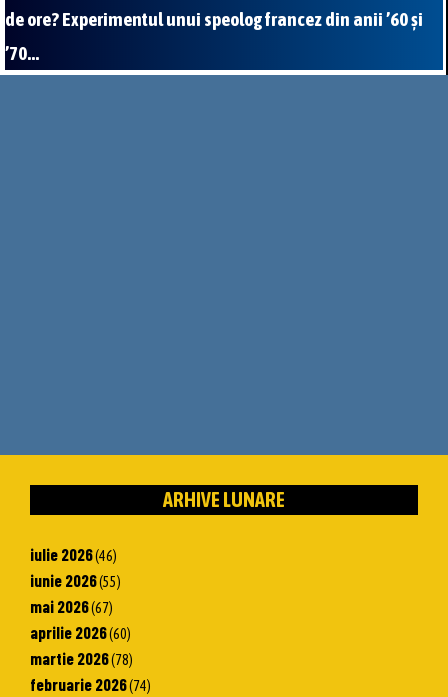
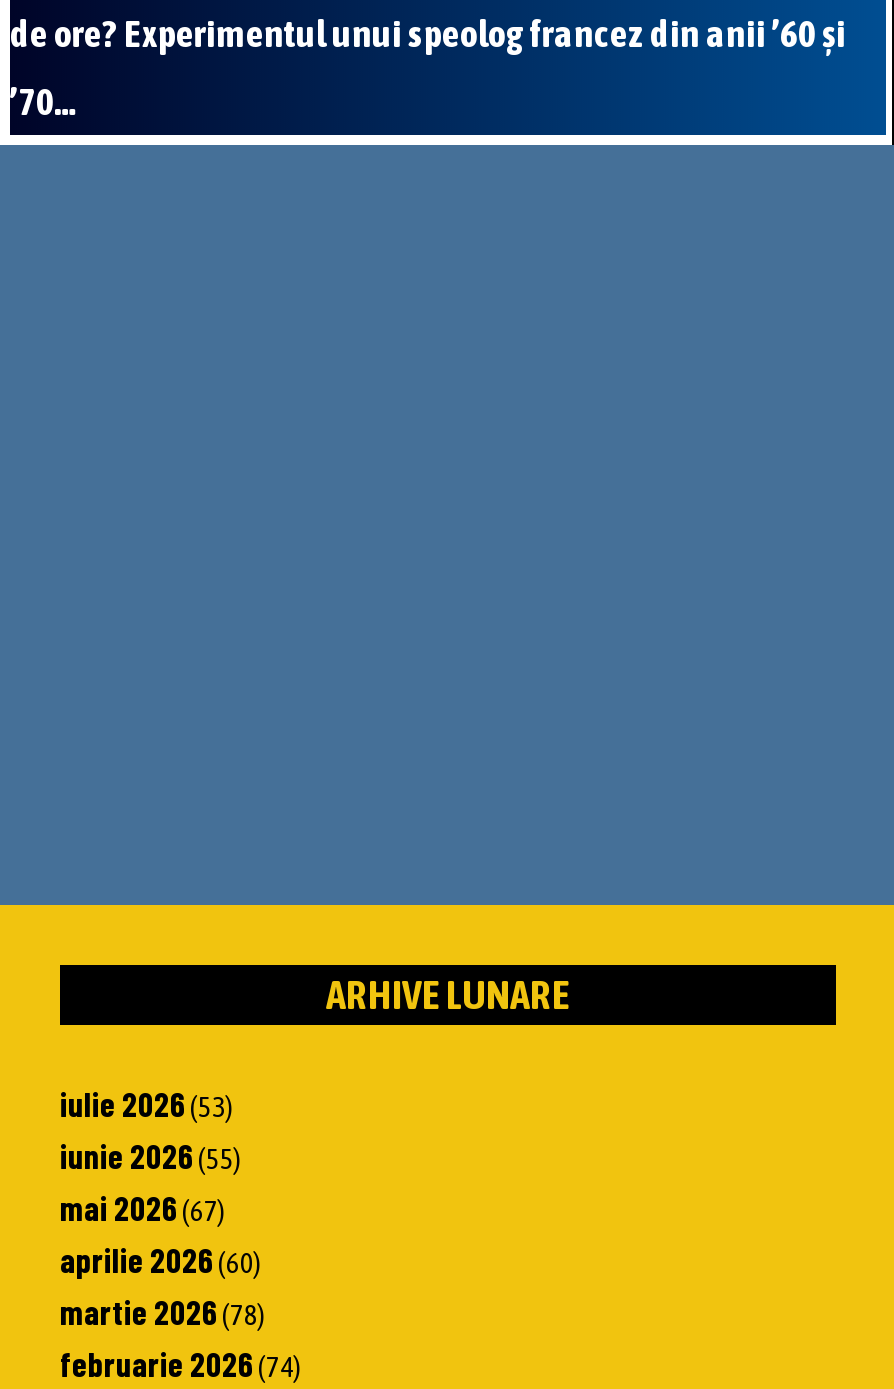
[30,544,117,564] iulie 2026 (46) -> [60,1083,234,1123] iulie 2026 (53)

